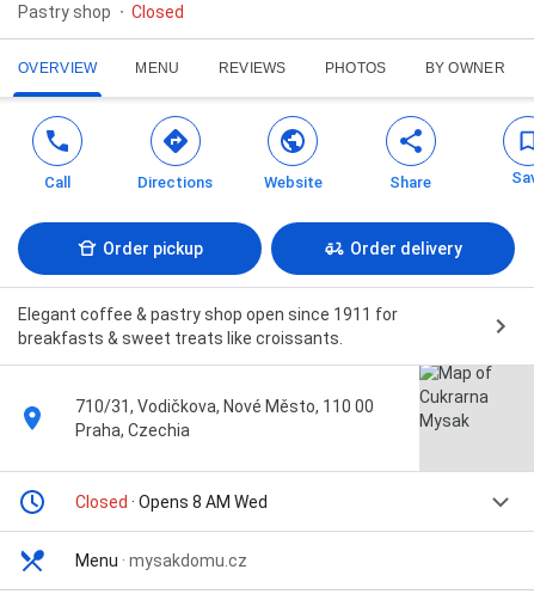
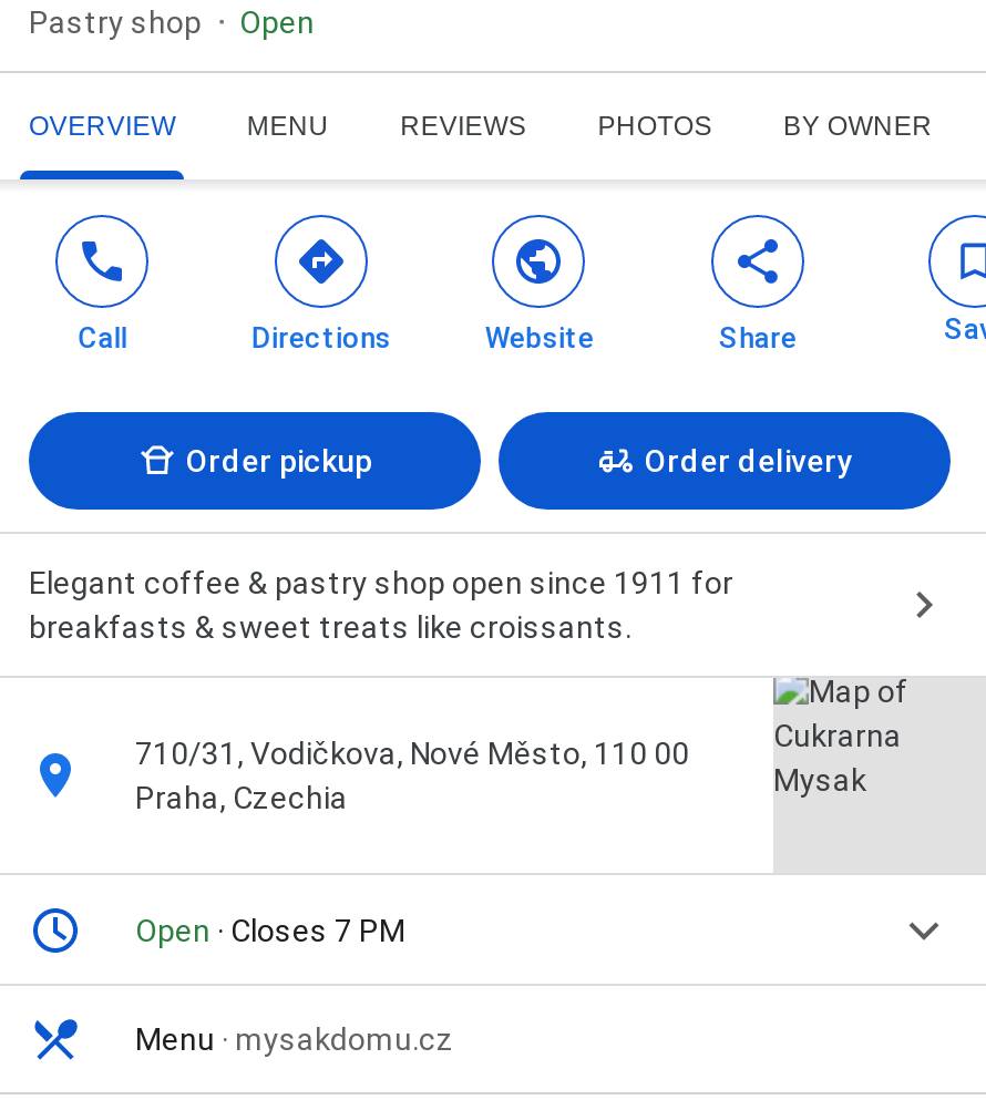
[131,3,184,22] Closed -> [239,5,315,40] Open
[75,493,268,512] Closed · Opens 8 AM Wed -> [135,913,405,949] Open · Closes 7 PM

